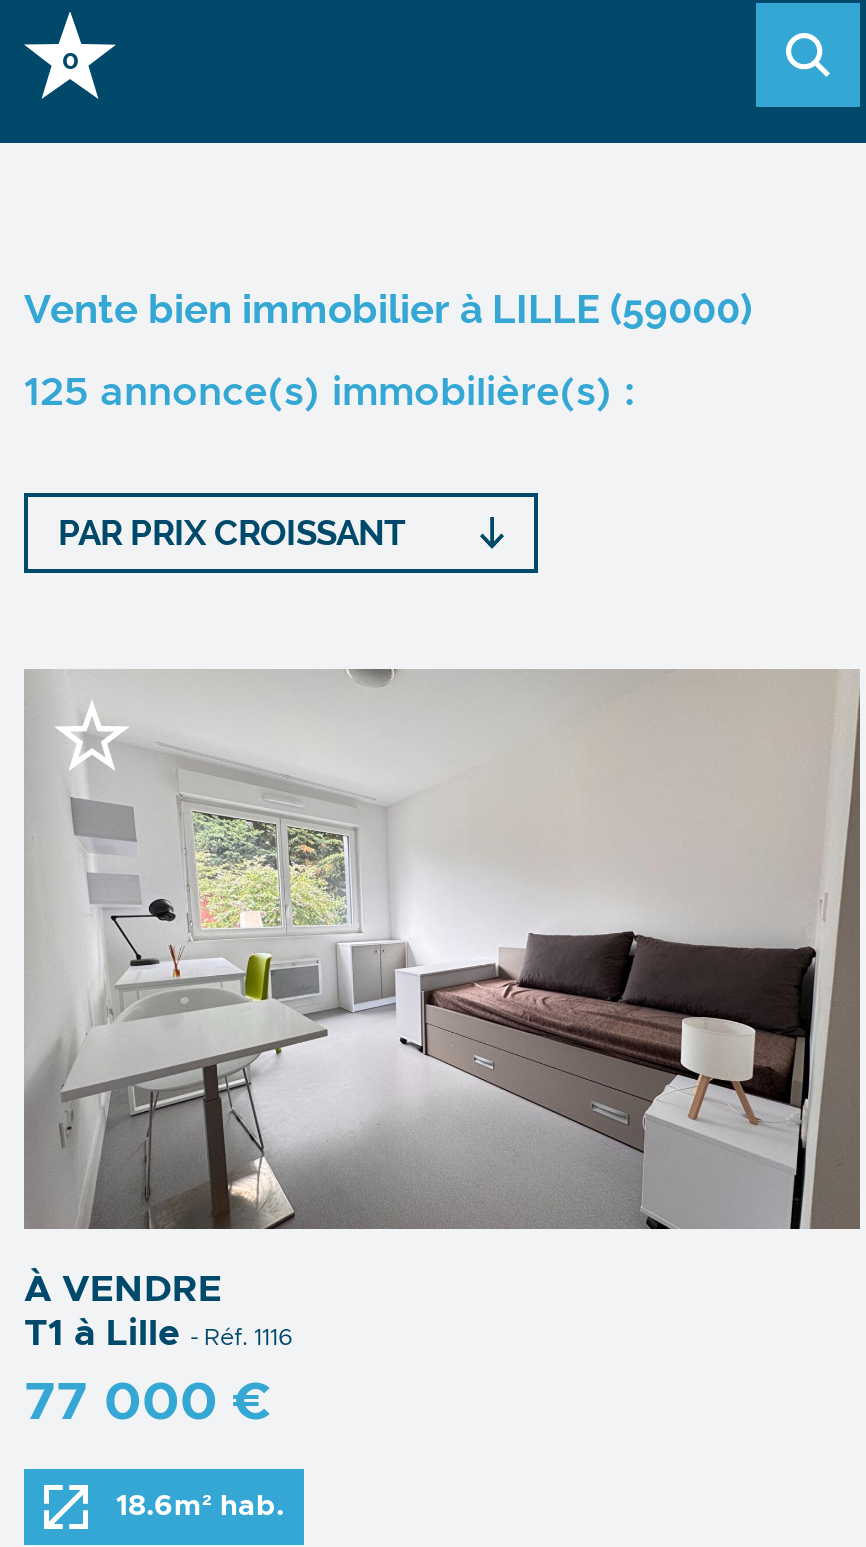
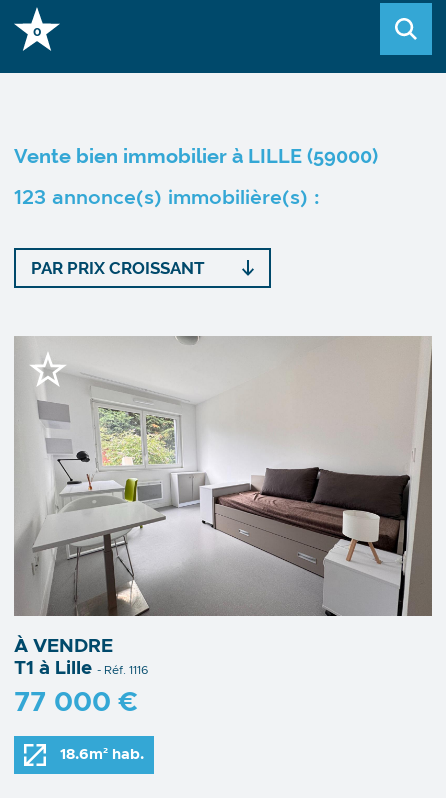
[24,373,636,413] 125 annonce(s) immobilière(s) : -> [14,188,320,208] 123 annonce(s) immobilière(s) :

